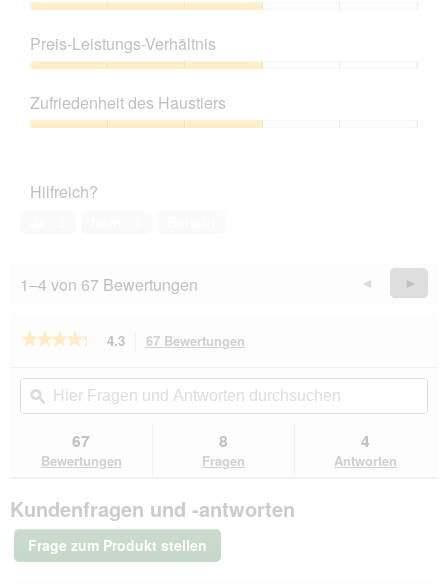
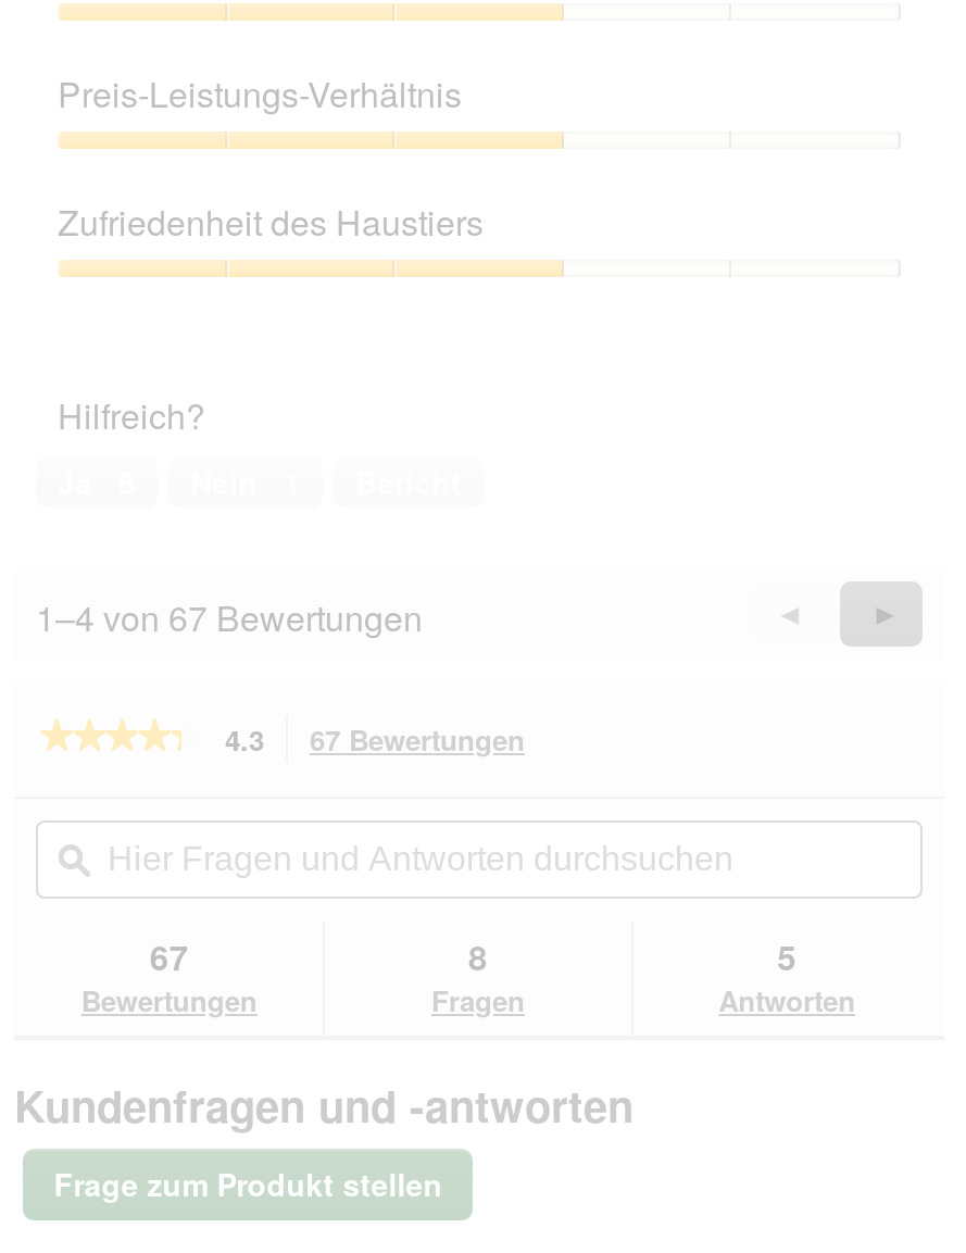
[361,429,370,452] 4 -> [777,932,797,982] 5

